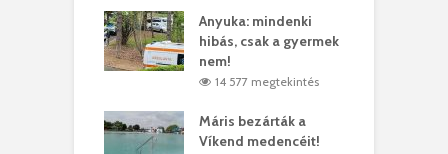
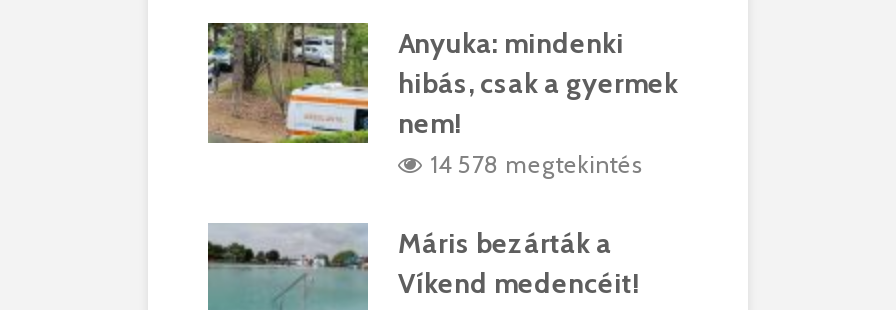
[215,74,319,89] 14 577 megtekintés -> [430,150,642,180] 14 578 megtekintés

